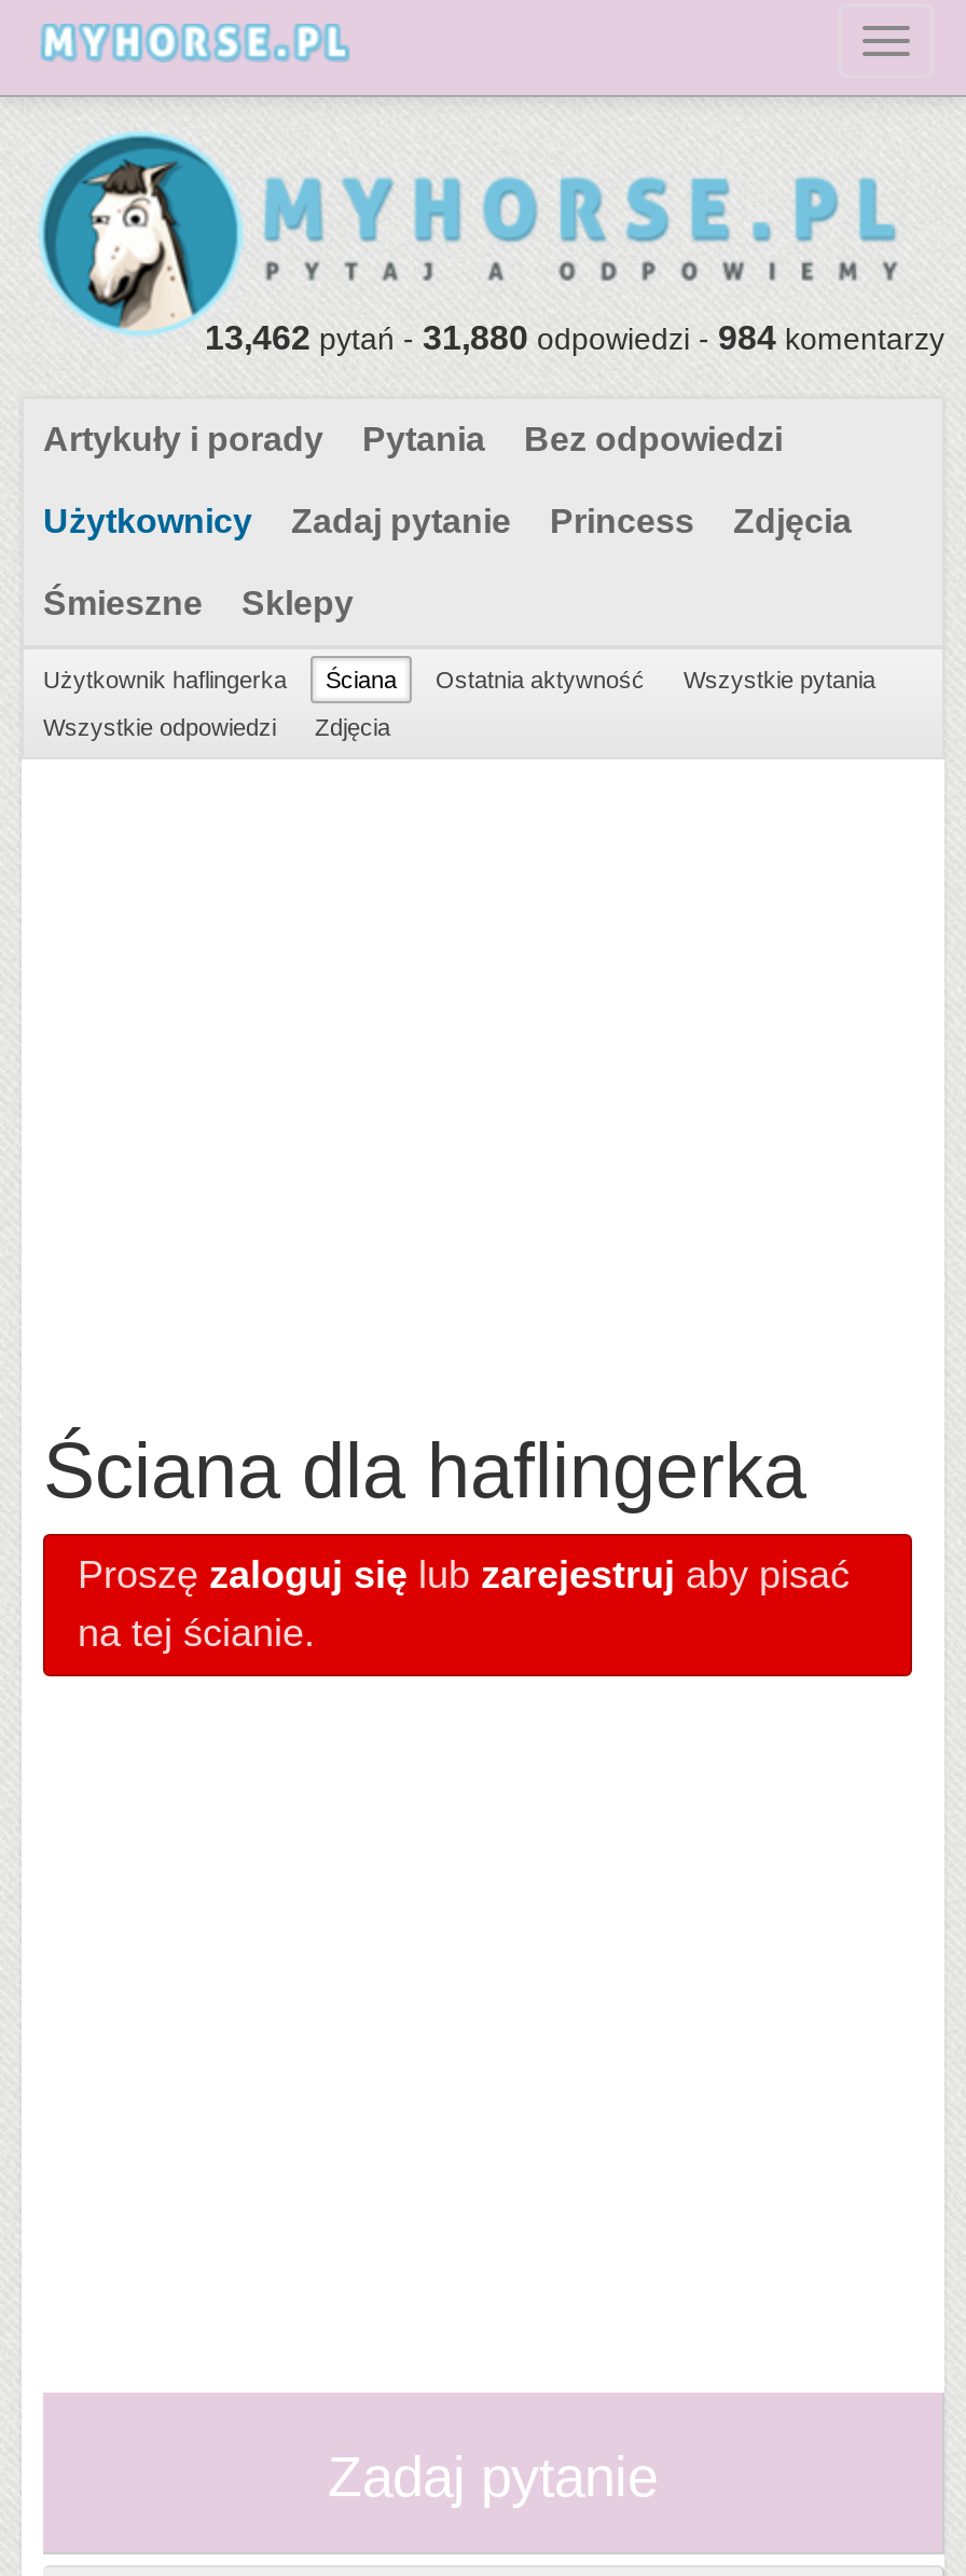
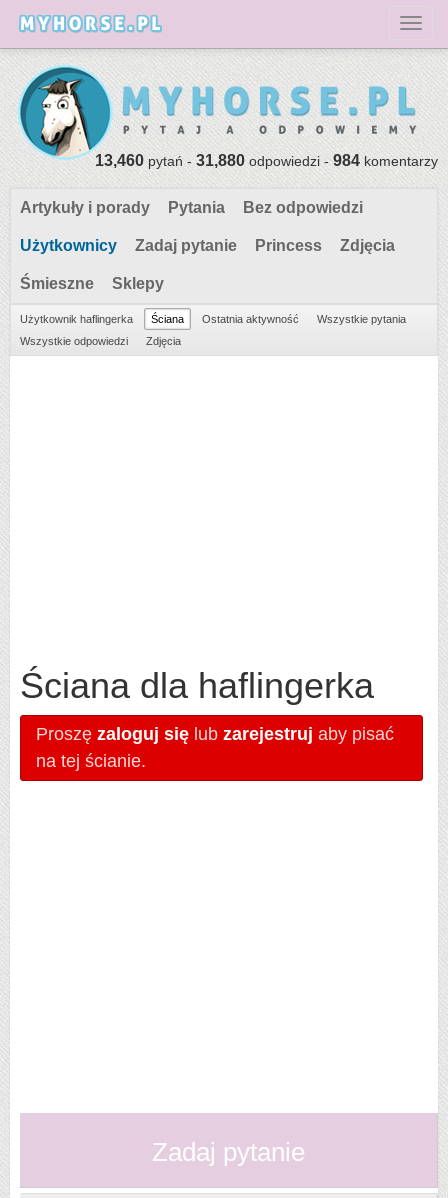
[205,319,944,356] 13,462 pytań - 31,880 odpowiedzi - 984 komentarzy -> [95,152,438,169] 13,460 pytań - 31,880 odpowiedzi - 984 komentarzy

